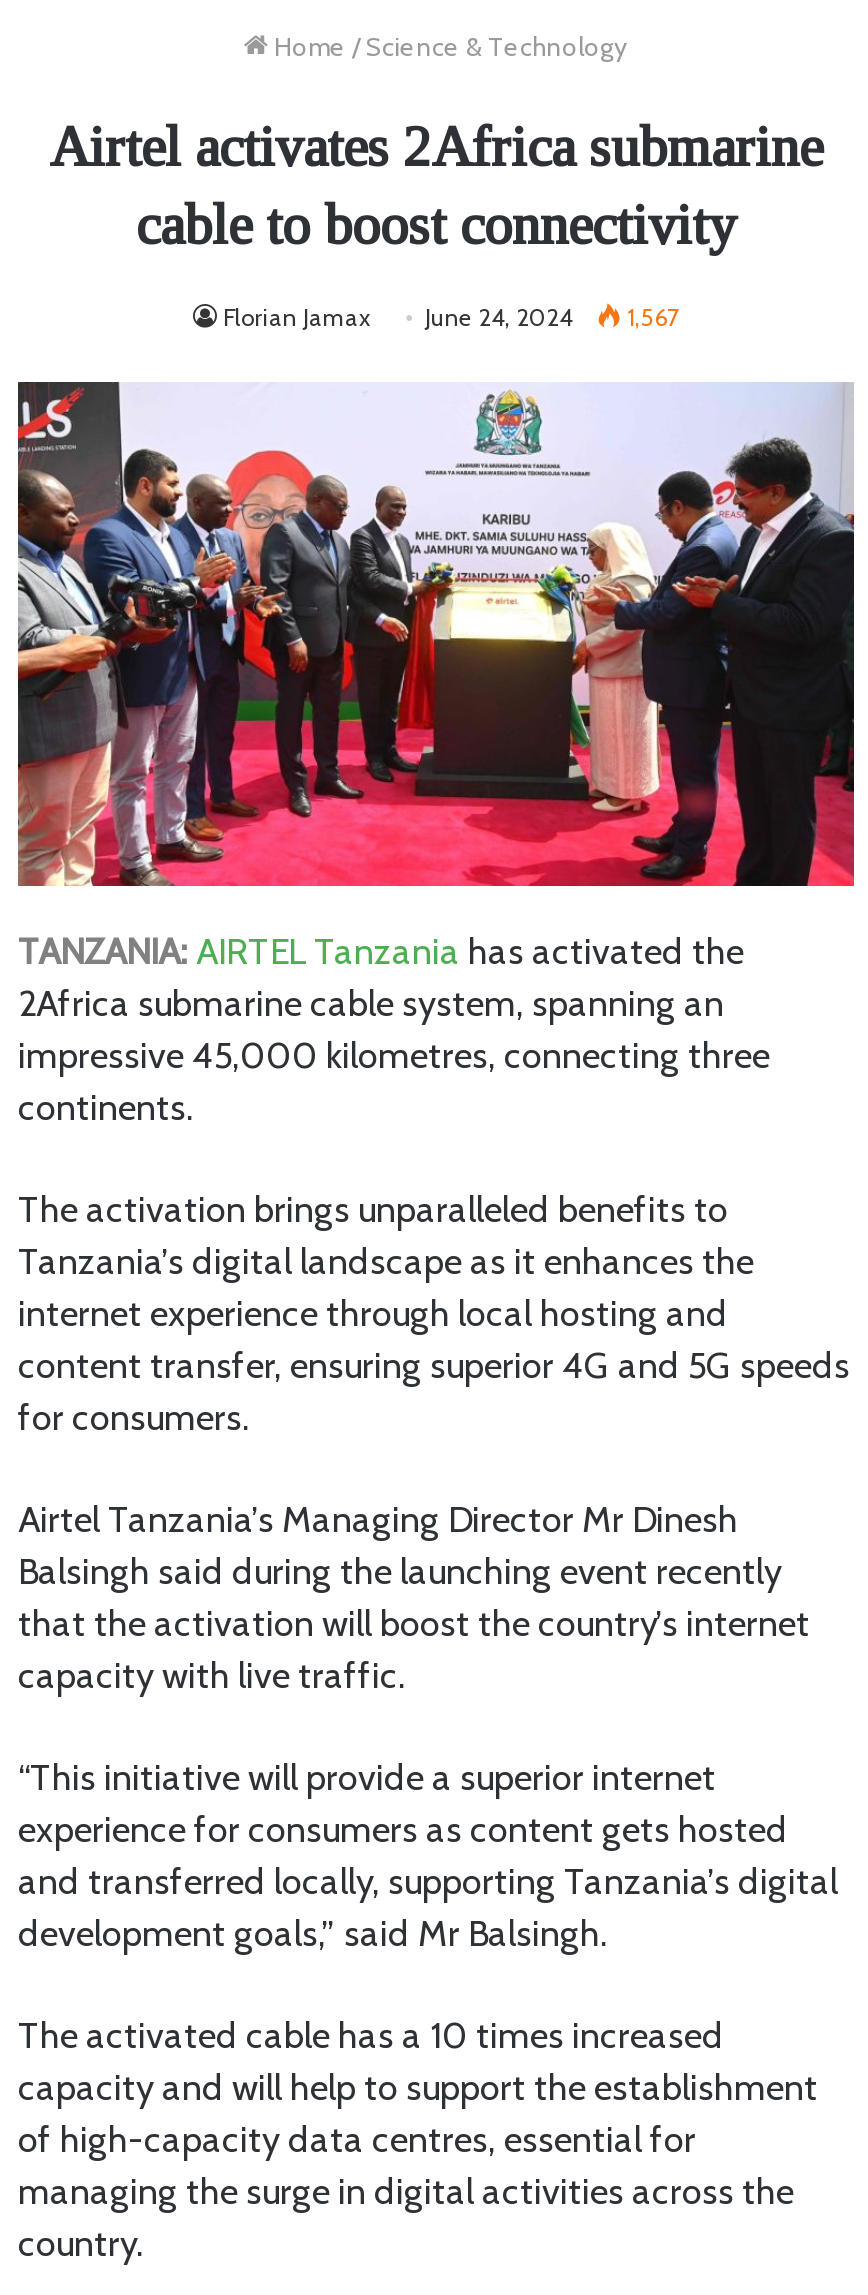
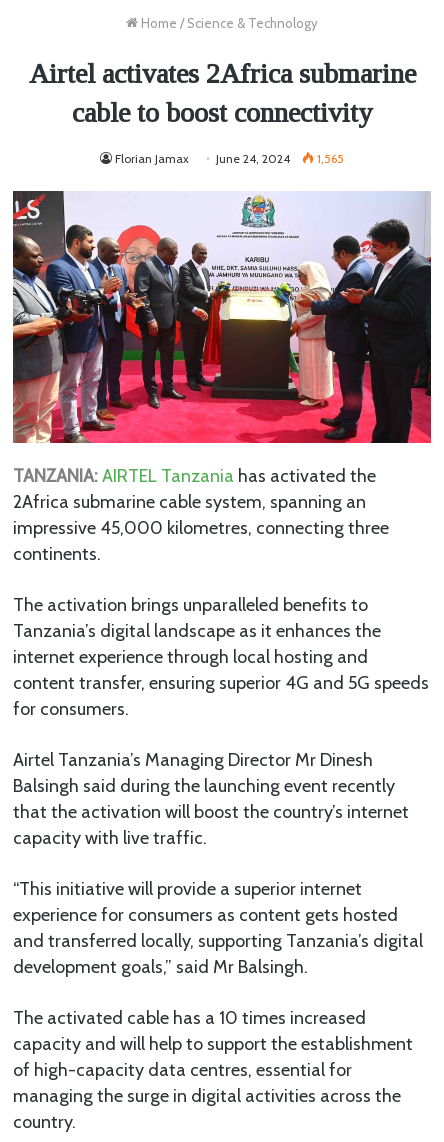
[223,302,679,332] Florian Jamax June 24, 2024 1,567 -> [115,151,344,166] Florian Jamax June 24, 2024 1,565

